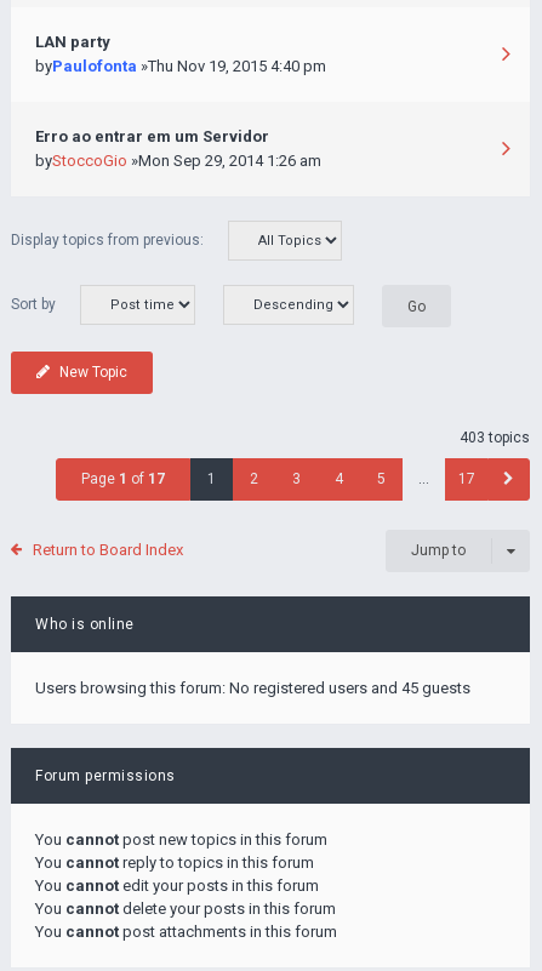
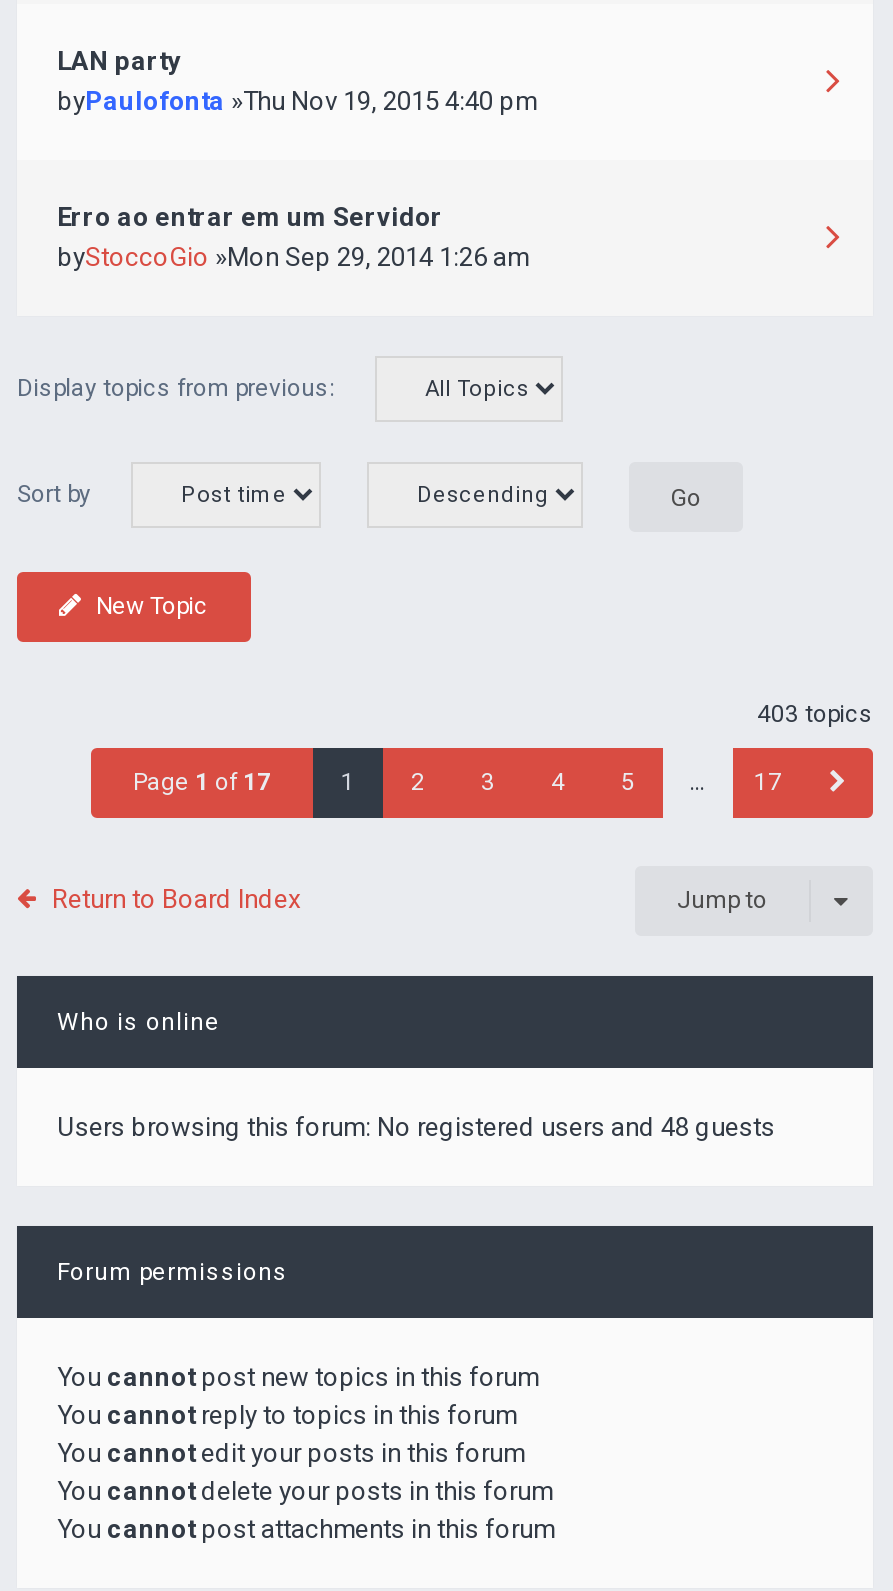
[35,679,470,697] Users browsing this forum: No registered users and 45 guests -> [57,1112,775,1142] Users browsing this forum: No registered users and 48 guests

